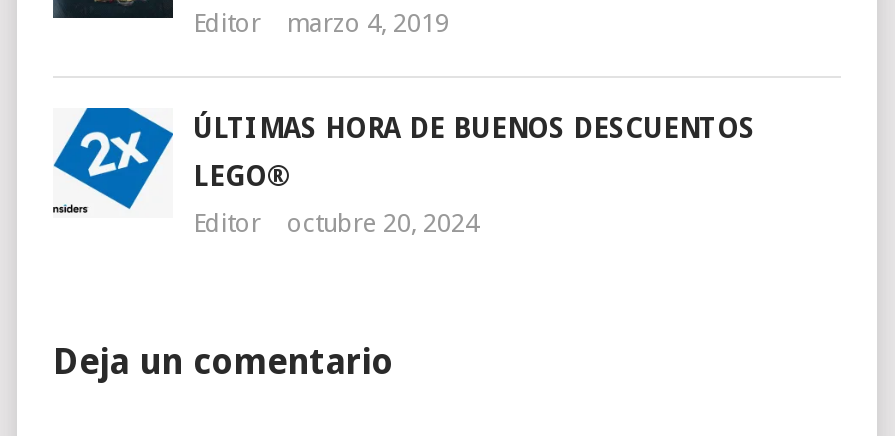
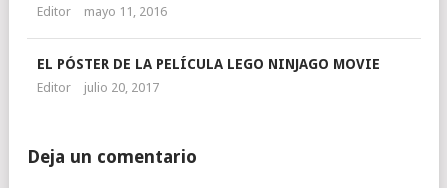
[193,8,755,192] marzo 4, 2019 | ÚLTIMAS HORA DE BUENOS DESCUENTOS | LEGO® -> [37,4,380,72] mayo 11, 2016 | EL PÓSTER DE LA PELÍCULA LEGO NINJAGO MOVIE
[193,208,479,238] Editor octubre 20, 2024 -> [37,80,159,95] Editor julio 20, 2017

